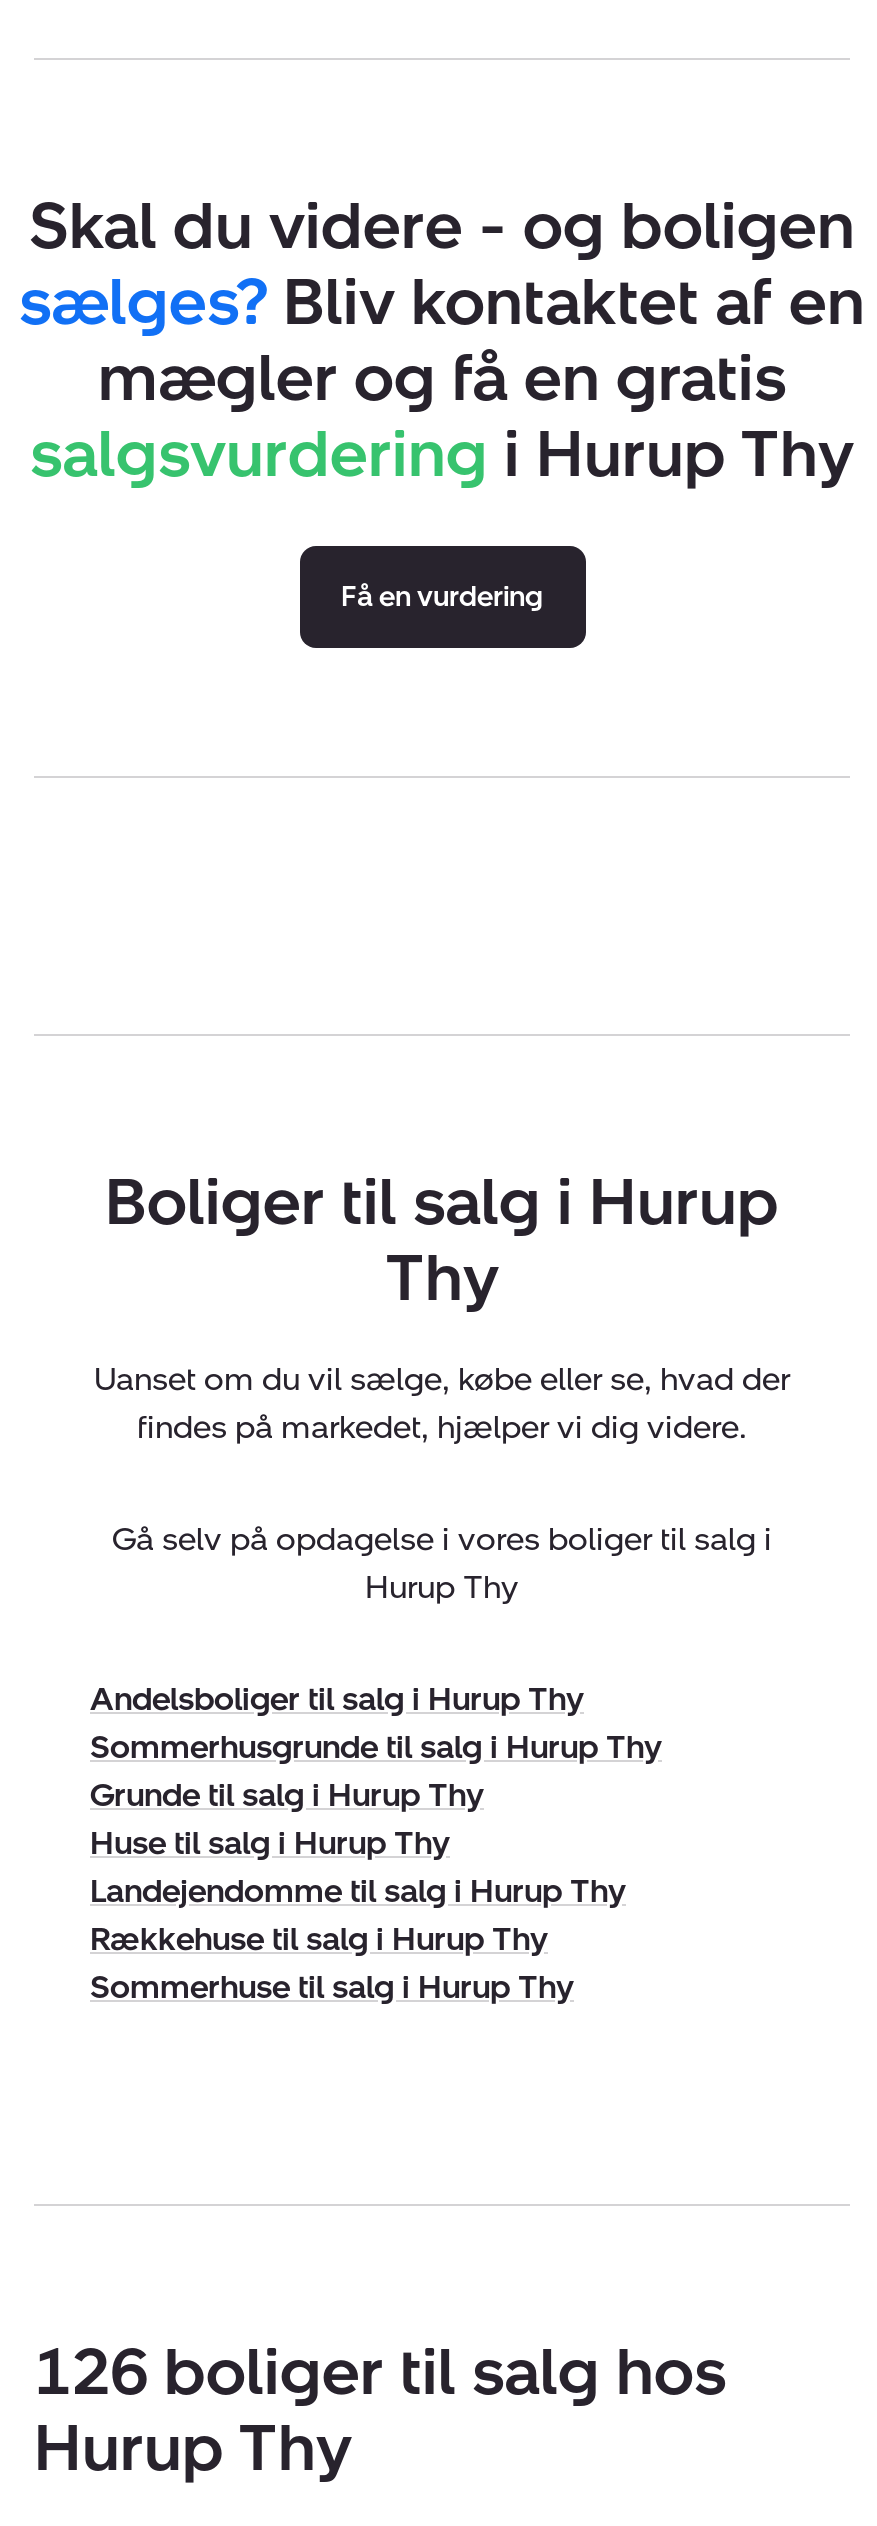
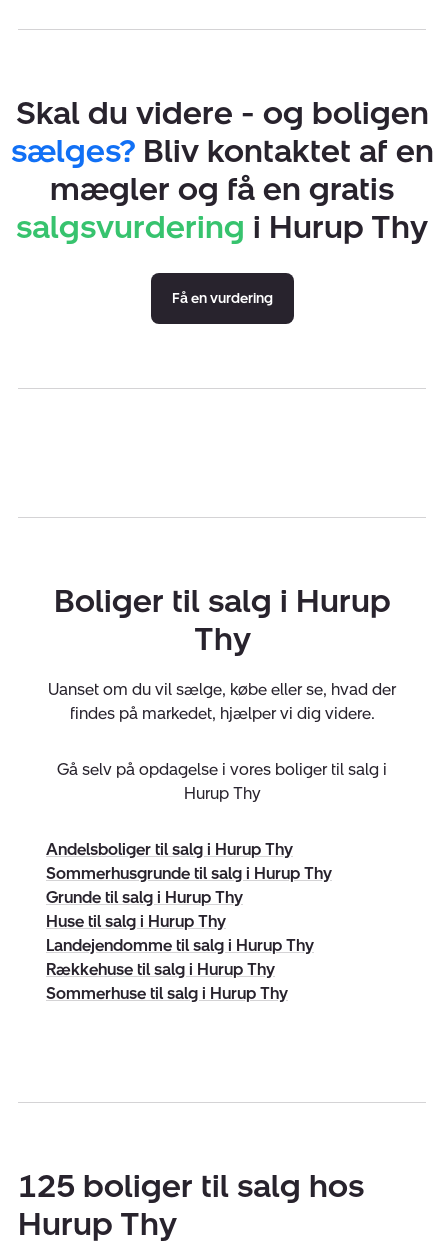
[34,2333,726,2409] 126 boliger til salg hos -> [18,1166,364,1204] 125 boliger til salg hos

